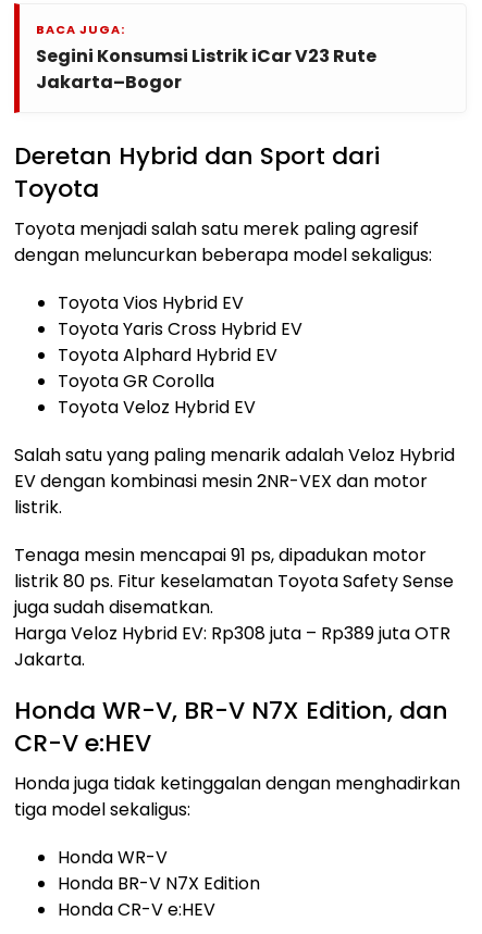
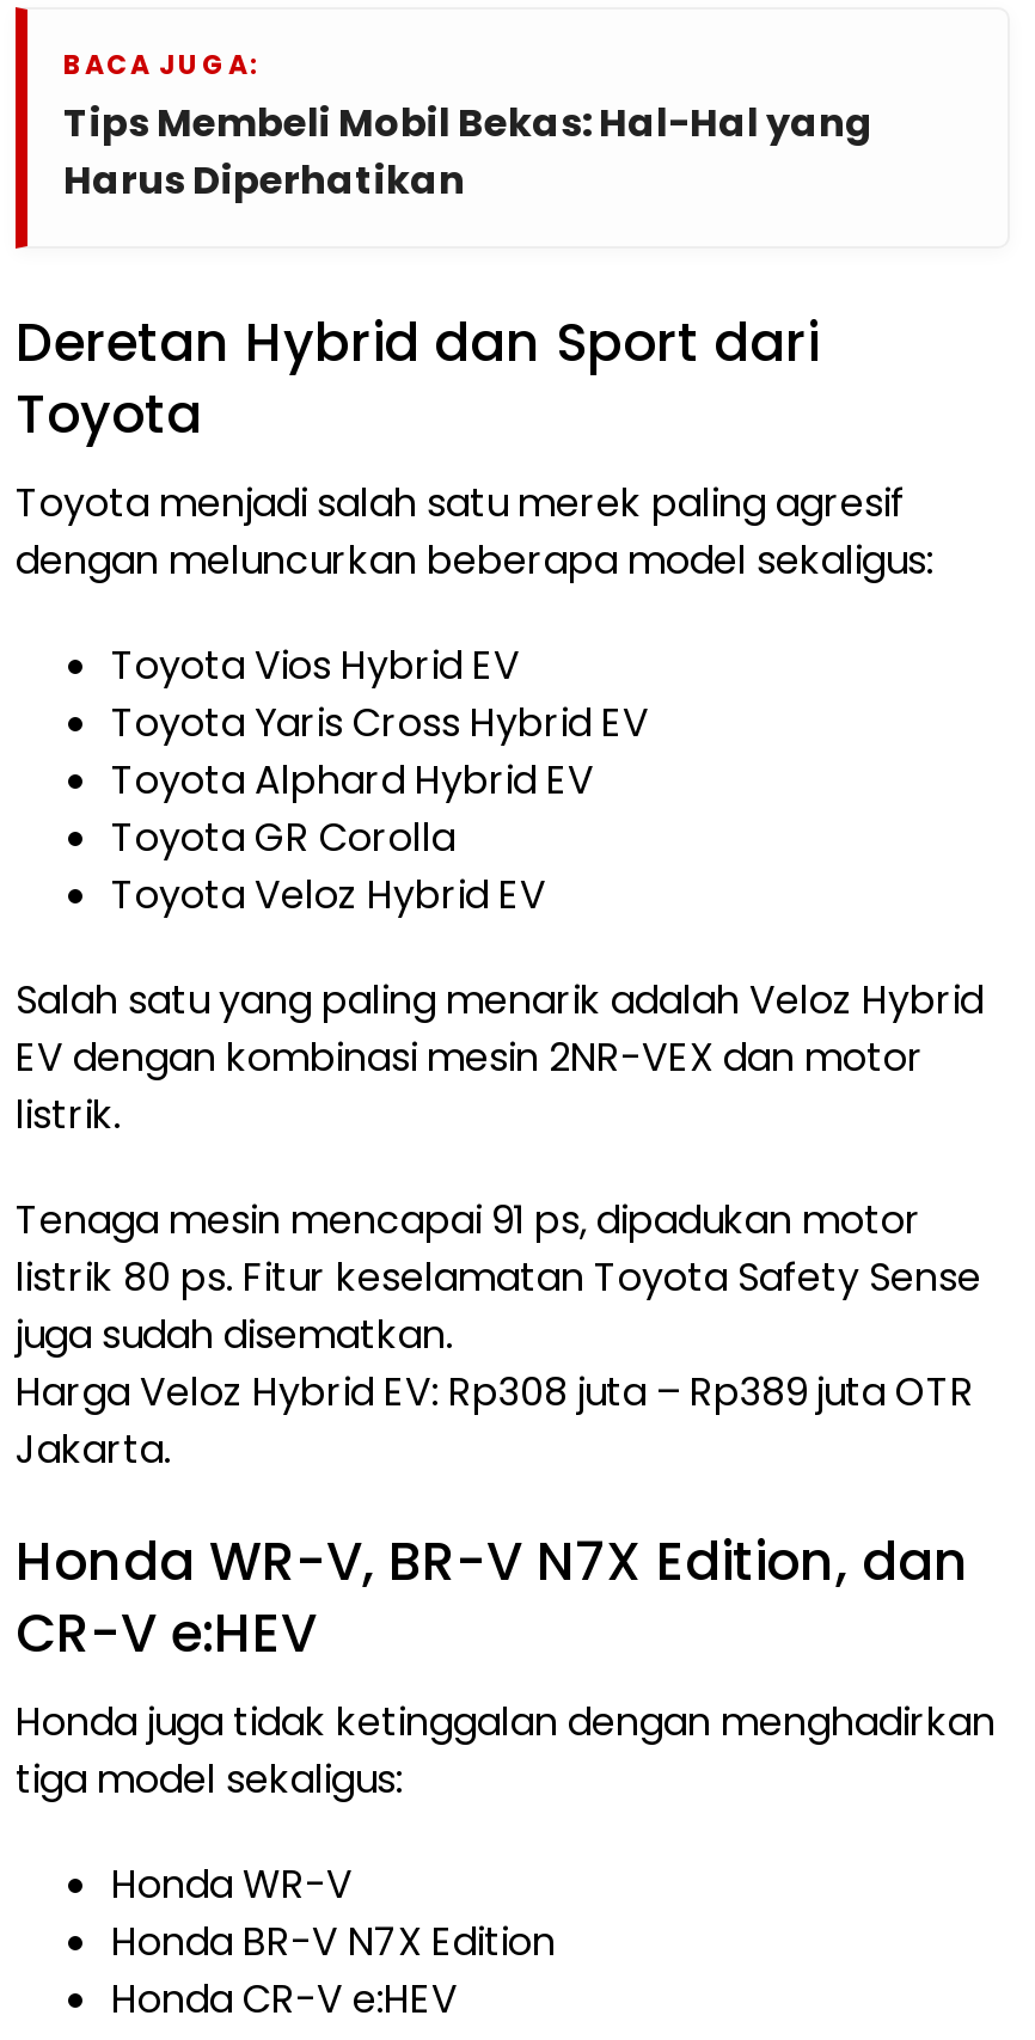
[36,43,376,95] Segini Konsumsi Listrik iCar V23 Rute | Jakarta–Bogor -> [63,96,874,208] Tips Membeli Mobil Bekas: Hal-Hal yang | Harus Diperhatikan

